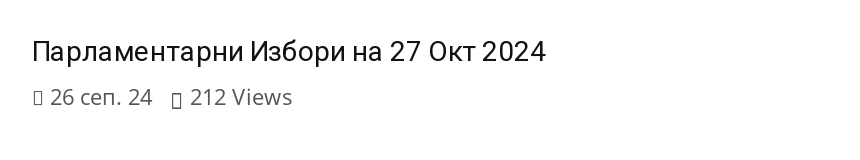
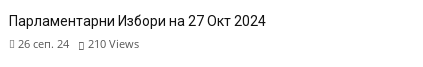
[50,81,292,111] 26 сеп. 24 212 Views -> [18,36,139,51] 26 сеп. 24 210 Views

